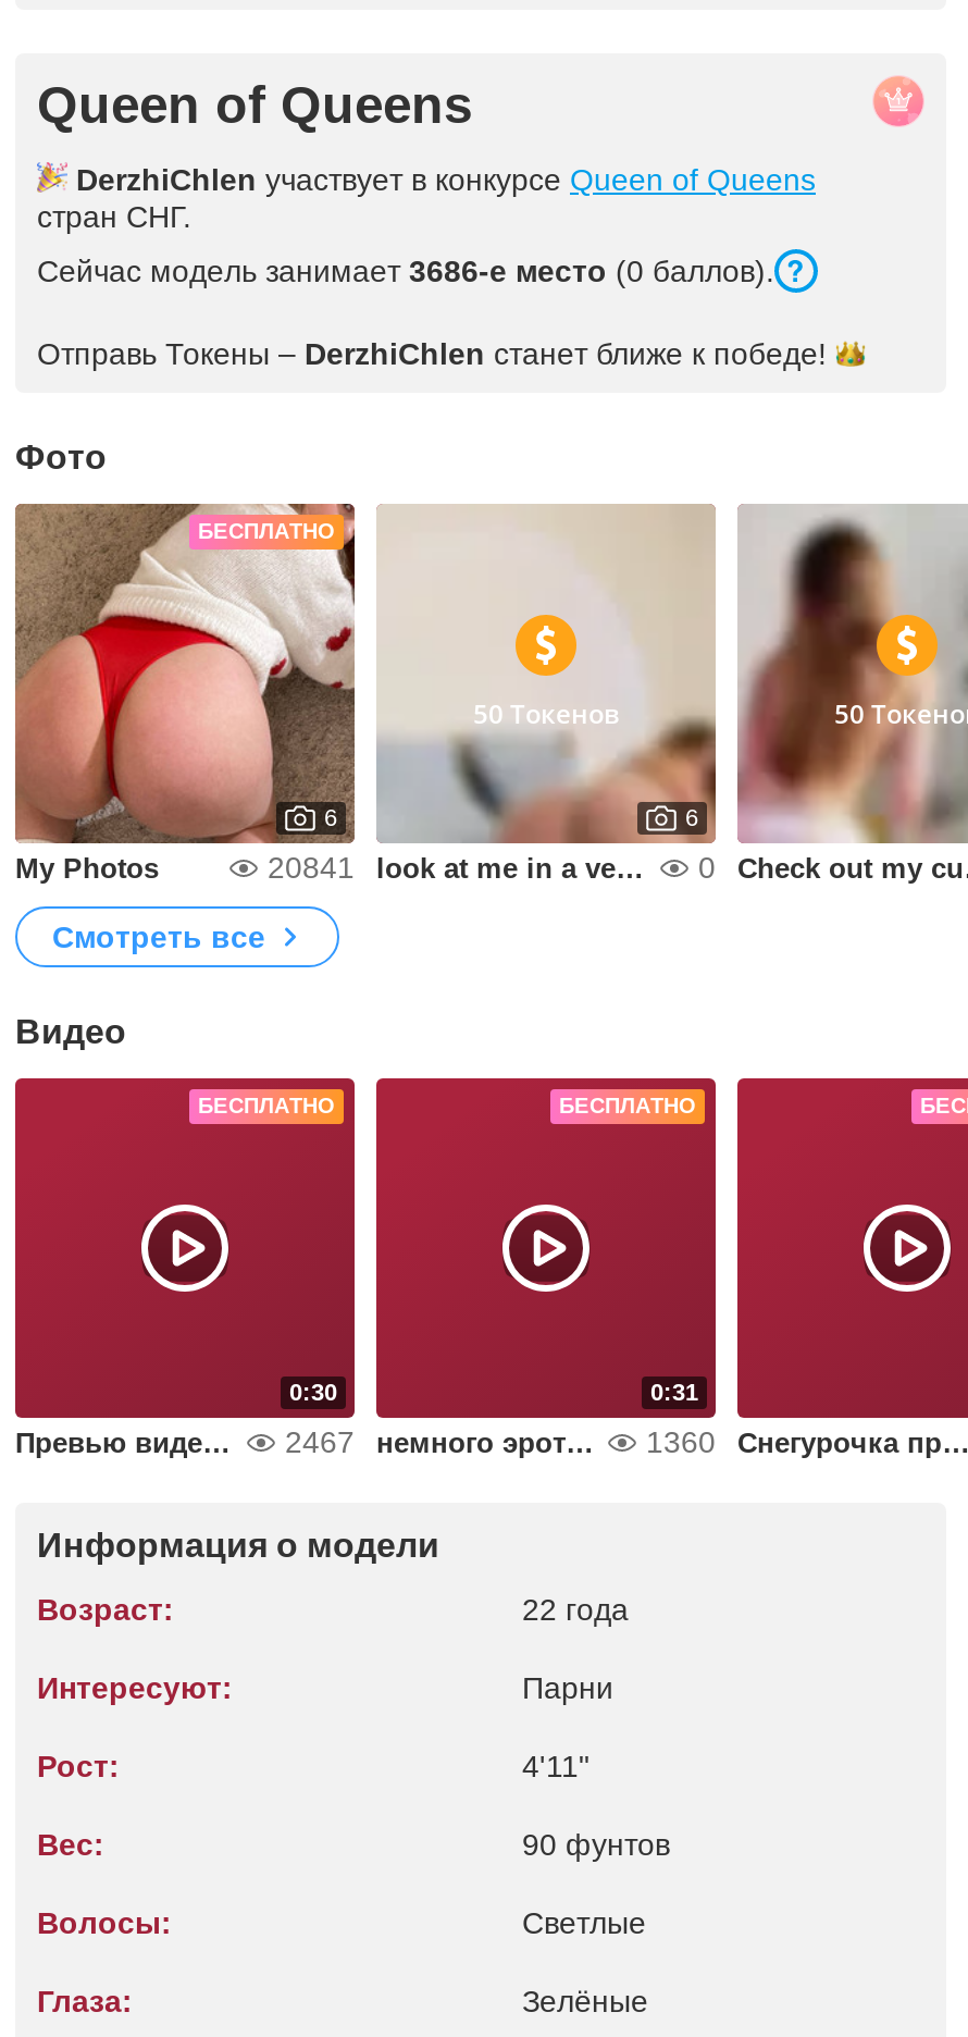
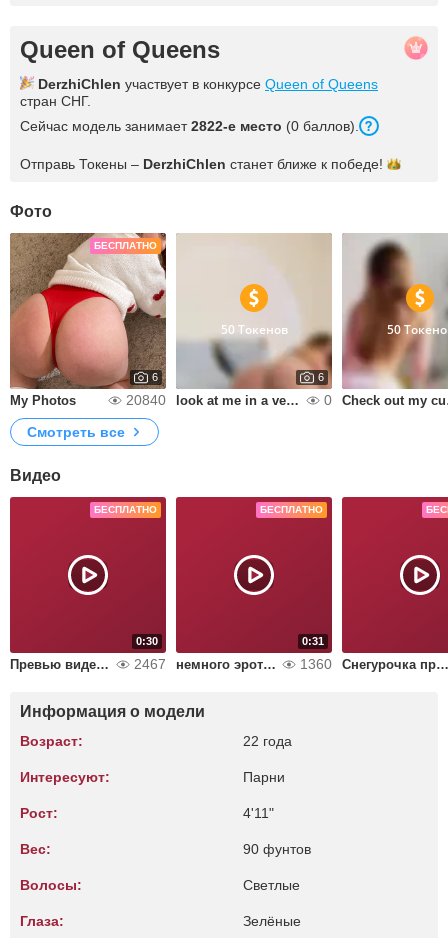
[37,254,774,288] Сейчас модель занимает 3686-е место (0 баллов). -> [20,118,359,134] Сейчас модель занимает 2822-е место (0 баллов).
[268,850,355,885] 20841 -> [126,392,166,408] 20840

